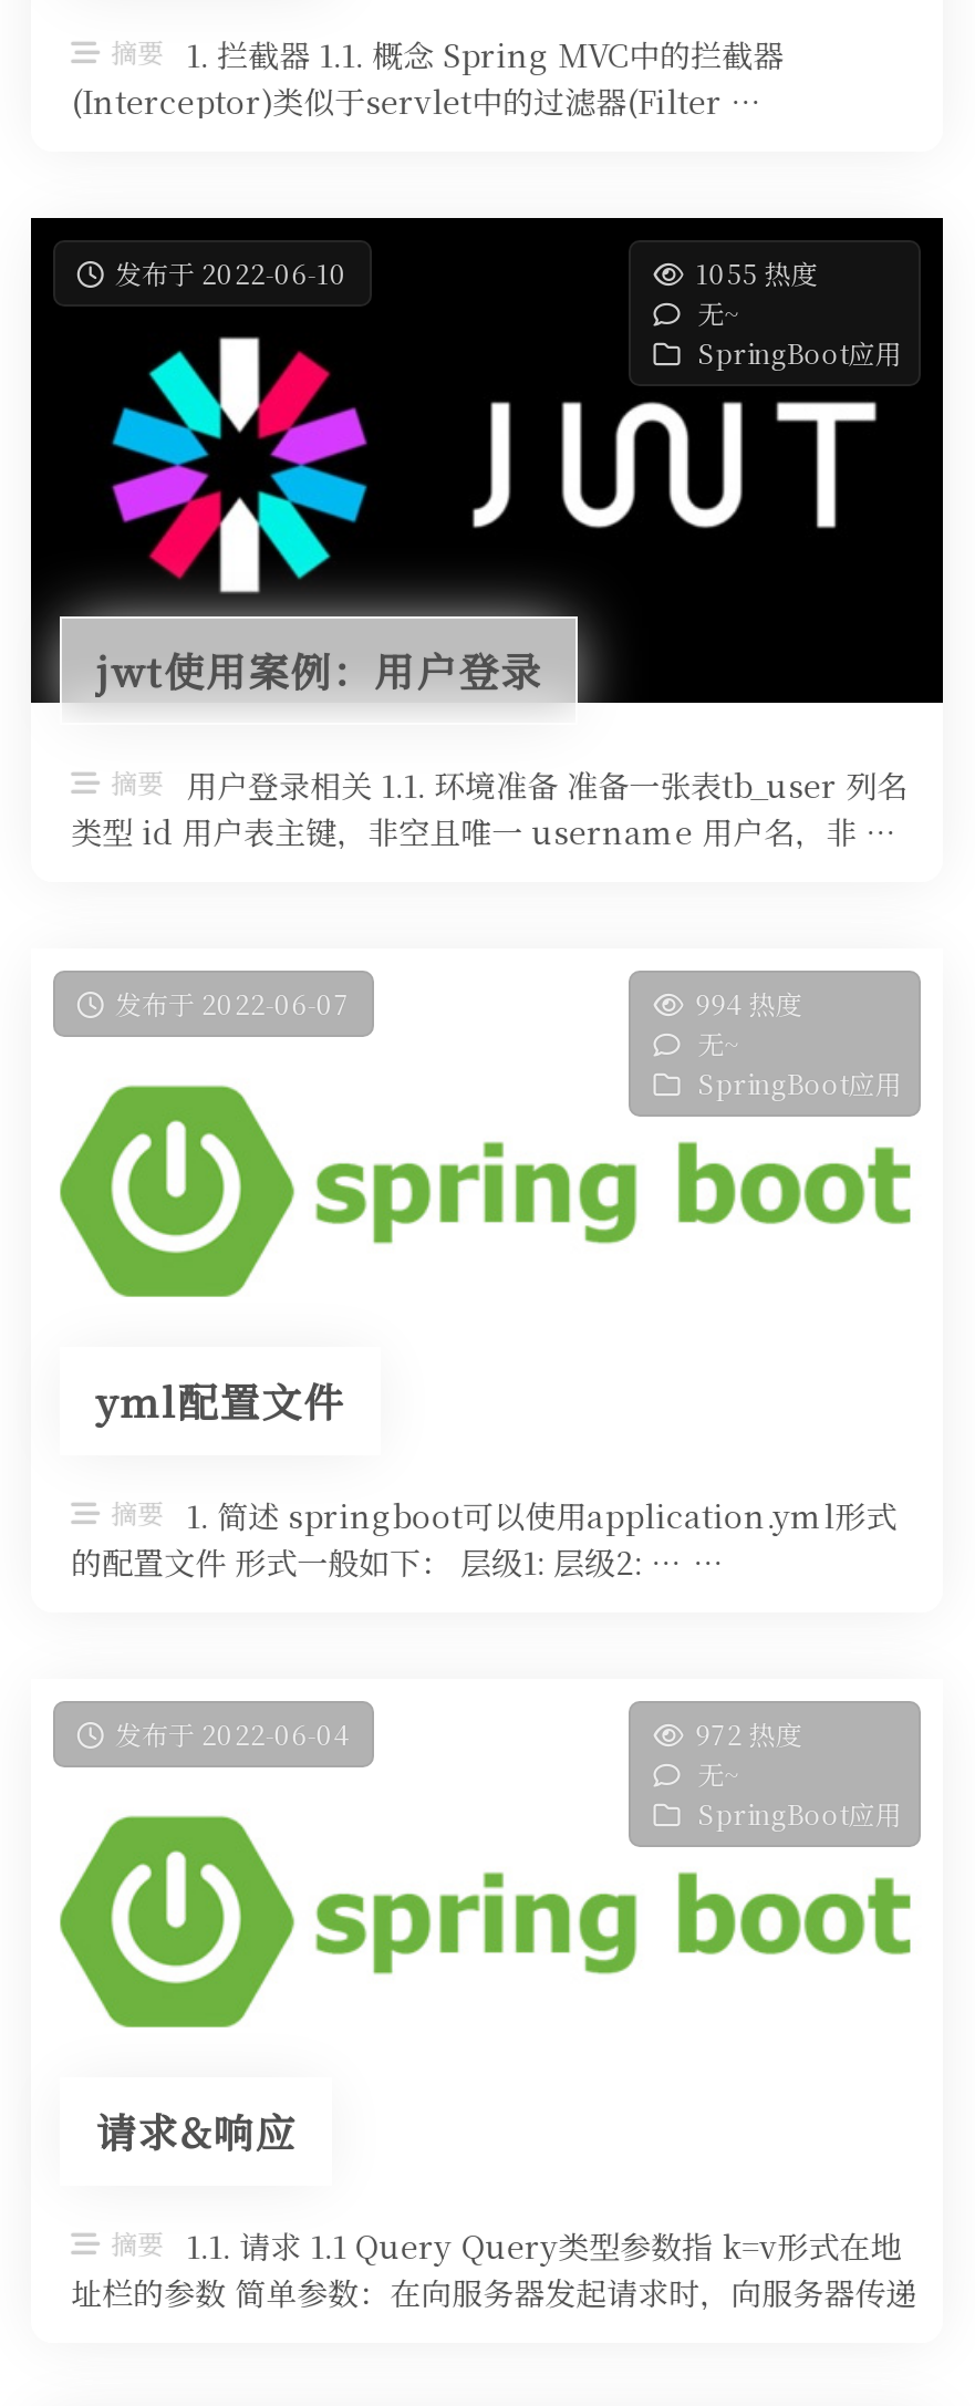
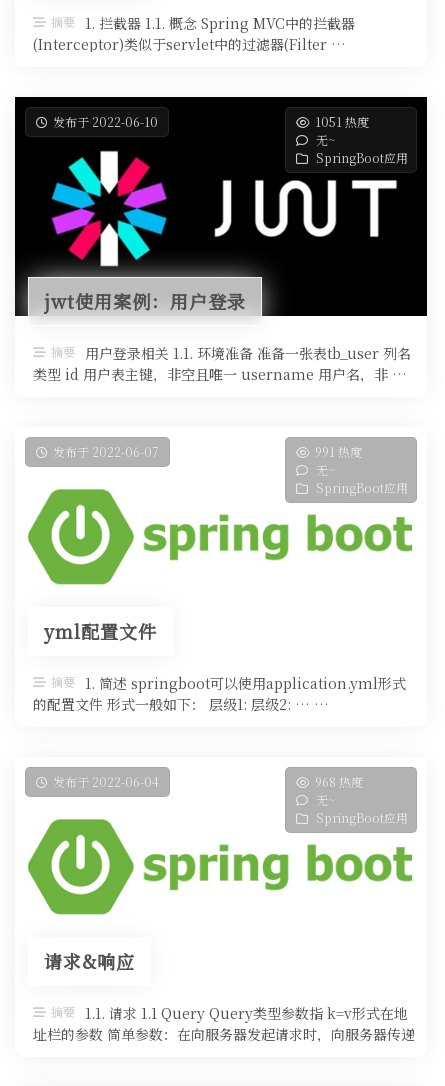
[695,255,817,292] 1055 热度 -> [315,113,369,130] 1051 热度
[695,985,802,1023] 994 热度 -> [315,443,362,460] 991 热度
[695,1715,802,1753] 972 热度 -> [315,773,363,790] 968 热度

